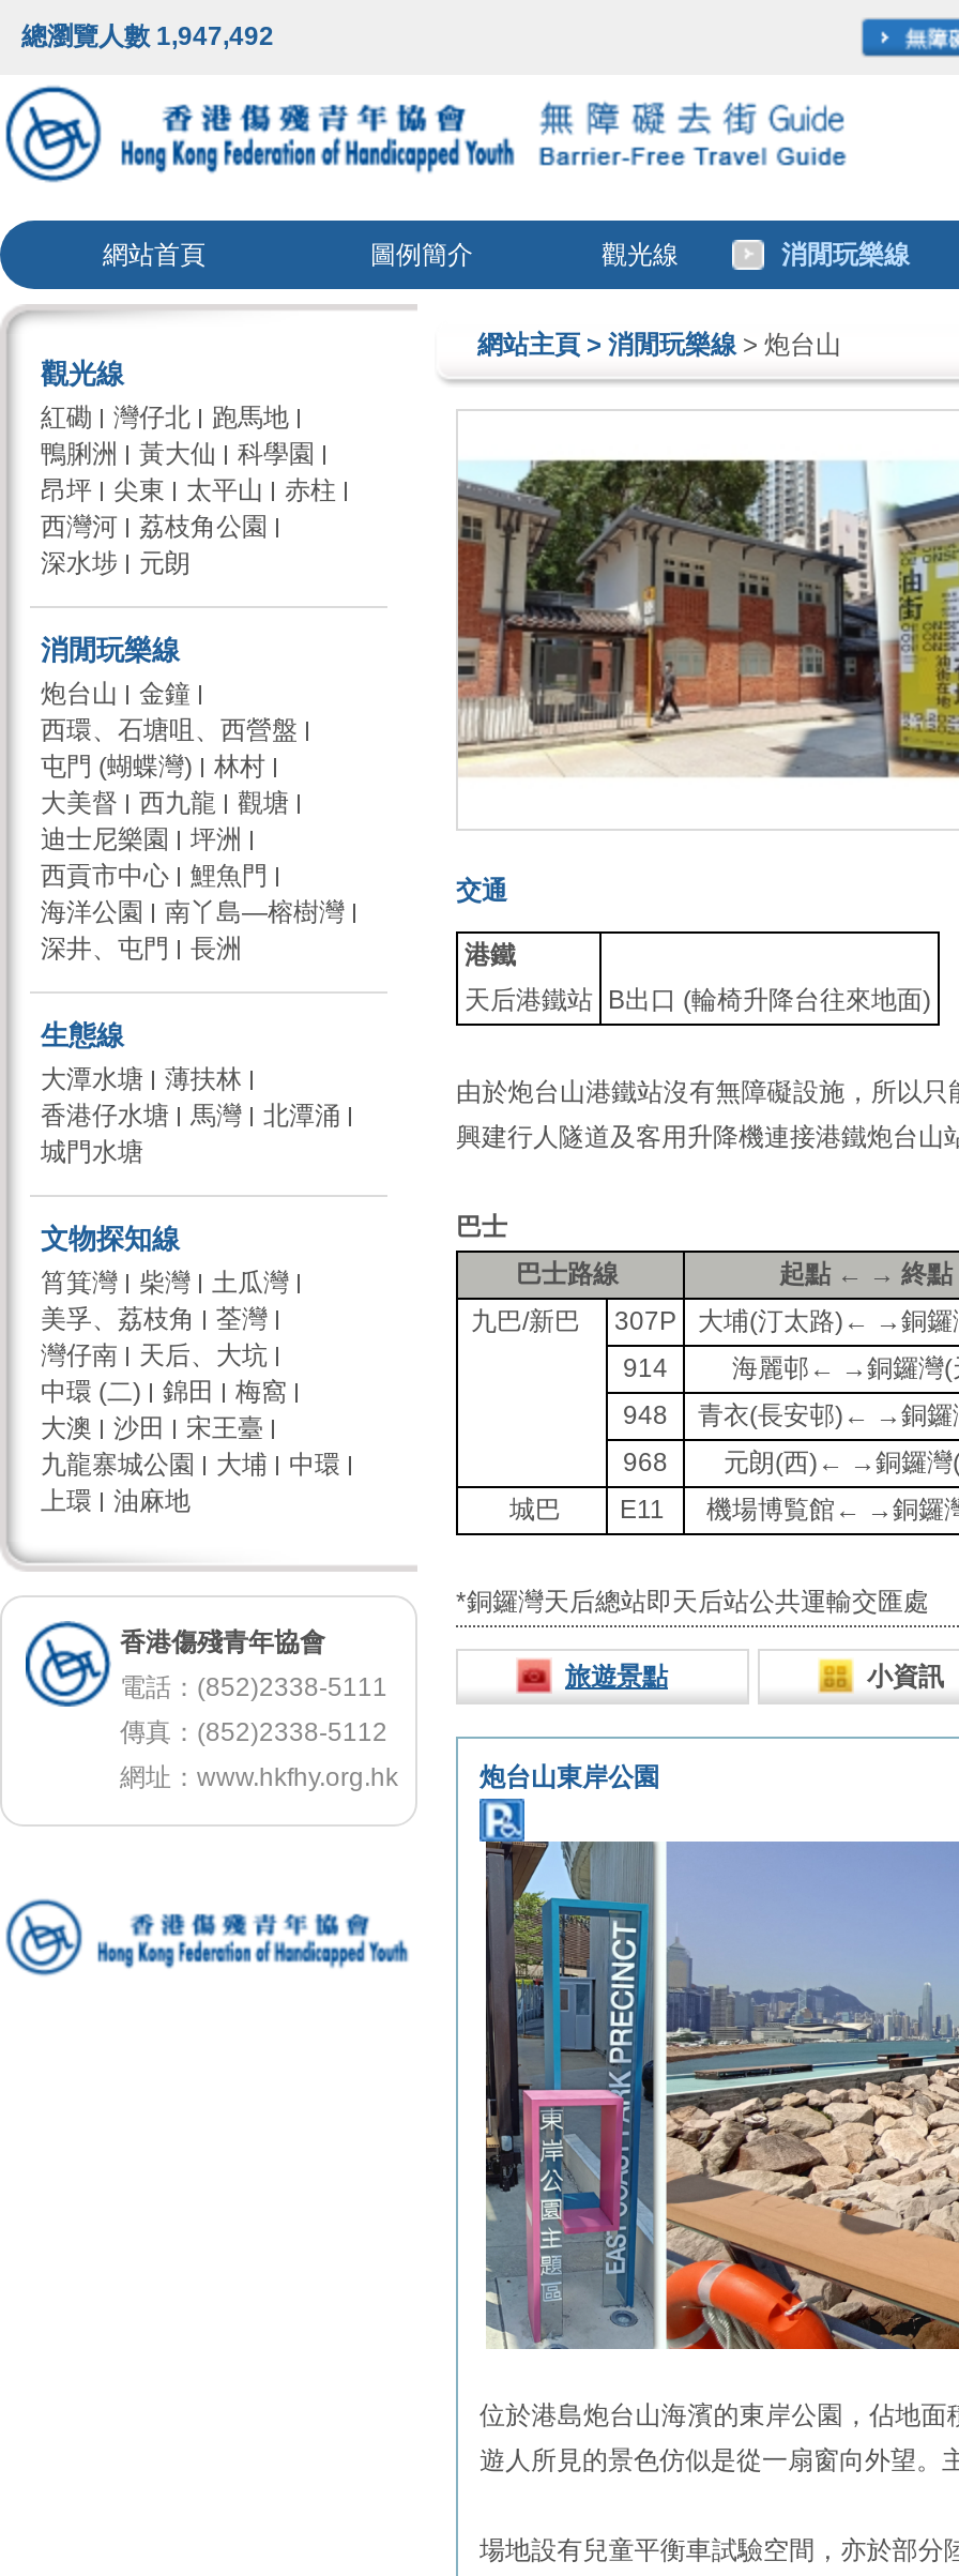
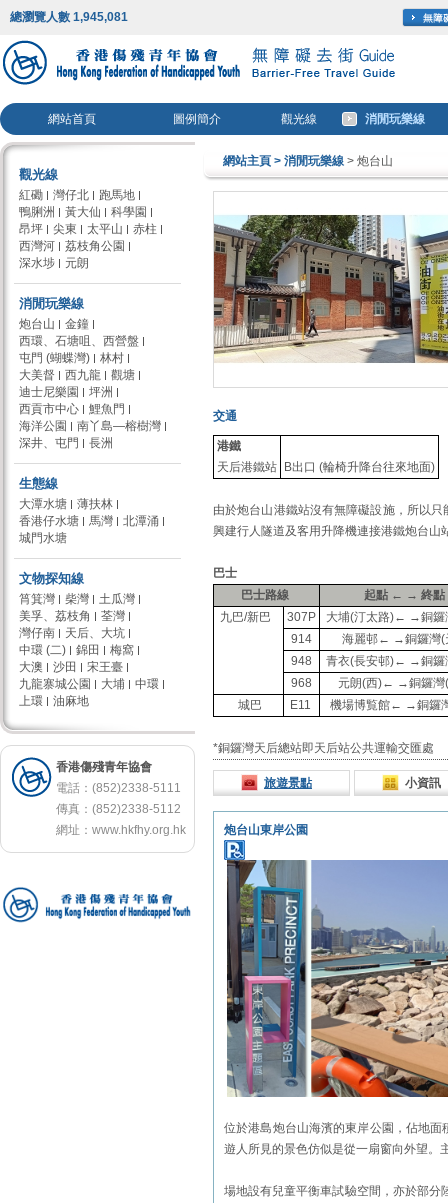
[21,21,274,51] 總瀏覽人數 1,947,492 -> [10,10,128,24] 總瀏覽人數 1,945,081

